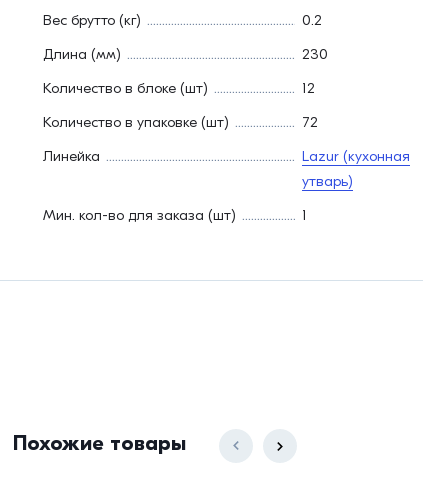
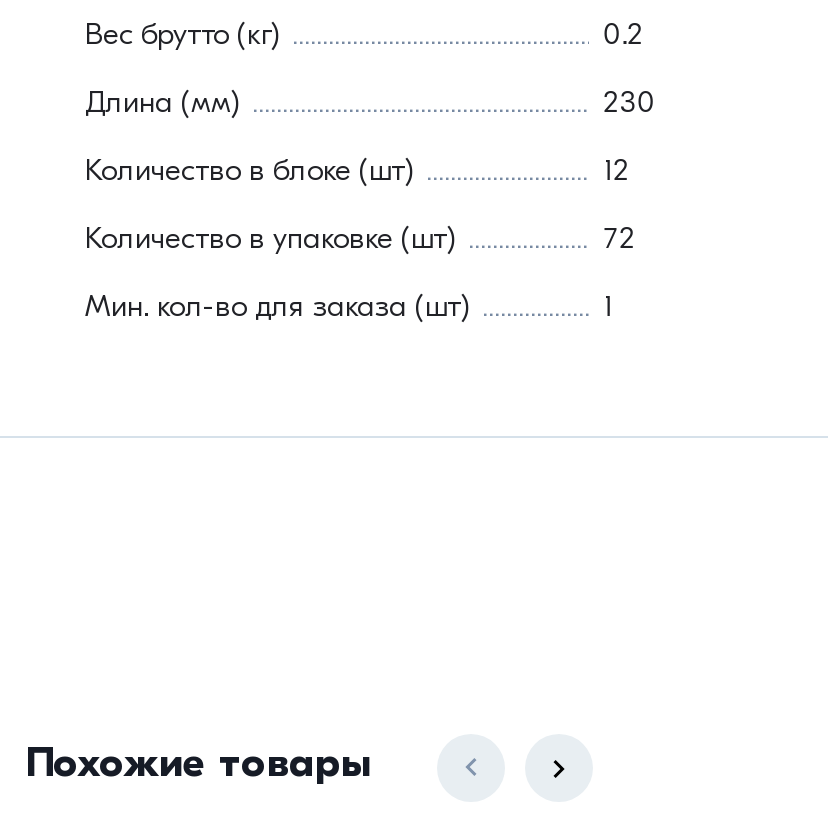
[43,146,410,189] Линейка | Lazur (кухонная | утварь) -> none

